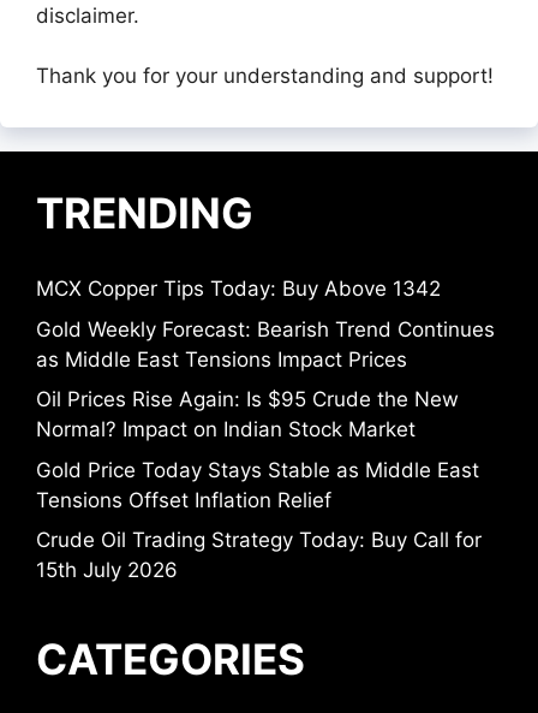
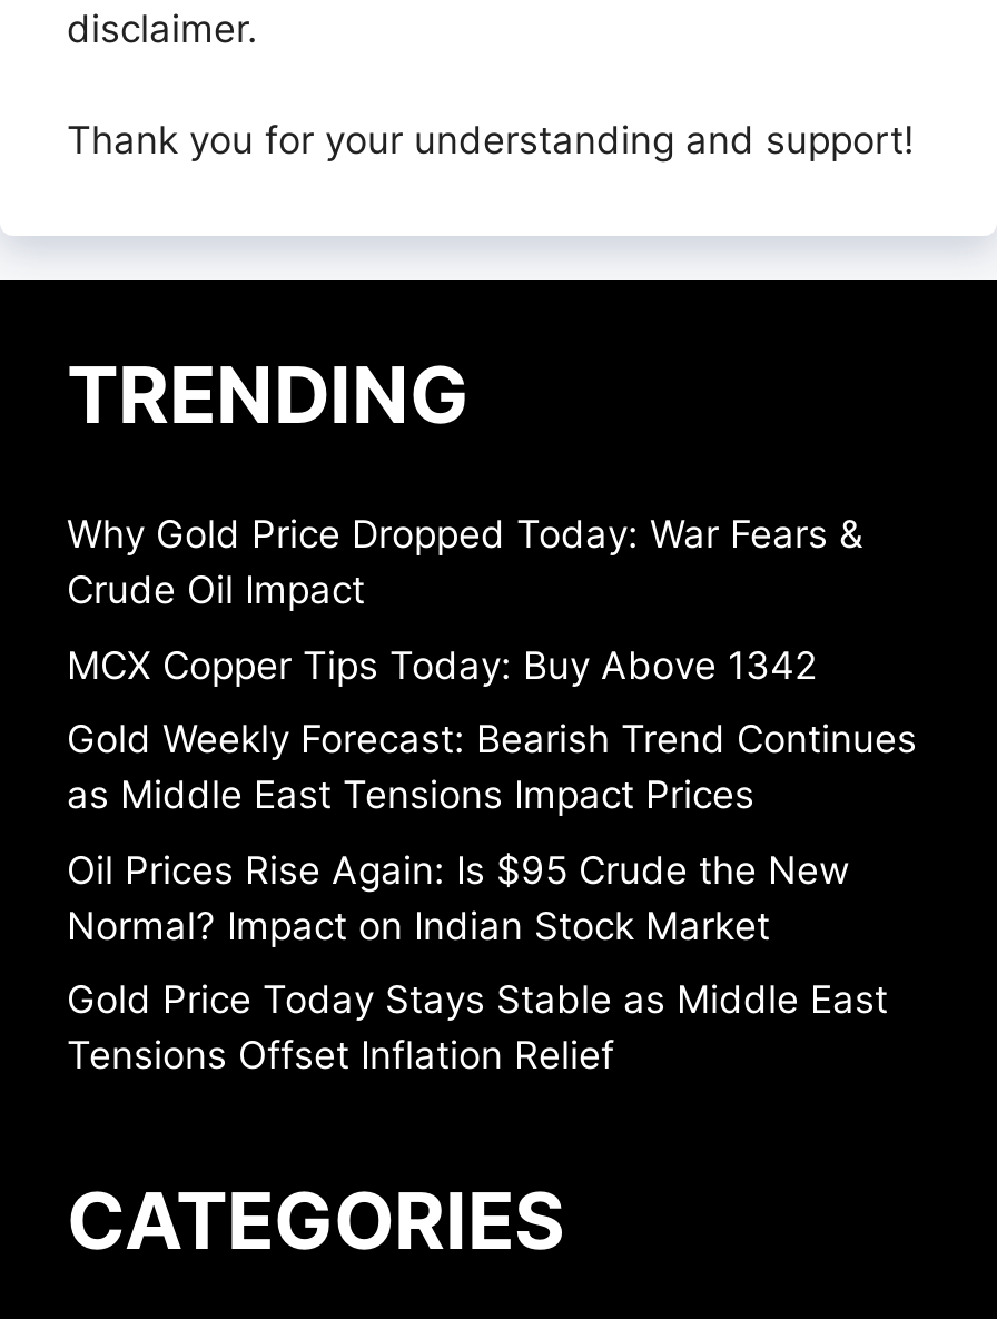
none -> [67,513,863,613] Why Gold Price Dropped Today: War Fears & | Crude Oil Impact
moved [36,277,495,512] -> [67,643,917,1078]: MCX Copper Tips Today: Buy Above 1342 | Gold Weekly Forecast: Bearish Trend Continues | as Middle East Tensions Impact Prices | Oil Prices Rise Again: Is $95 Crude the New | Normal? Impact on Indian Stock Market | Gold Price Today Stays Stable as Middle East | Tensions Offset Inflation Relief
[36,528,482,582] Crude Oil Trading Strategy Today: Buy Call for | 15th July 2026 -> none

